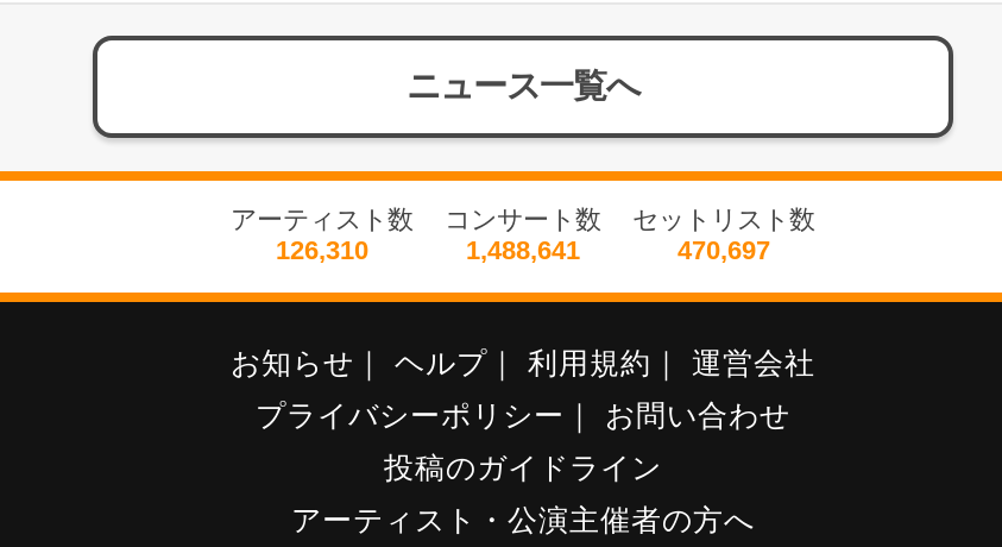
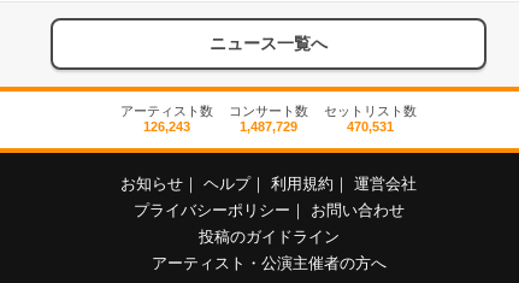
[276,235,368,263] 126,310 -> [143,119,190,133] 126,243
[466,235,580,263] 1,488,641 -> [240,119,297,133] 1,487,729
[678,235,770,263] 470,697 -> [347,119,394,133] 470,531

